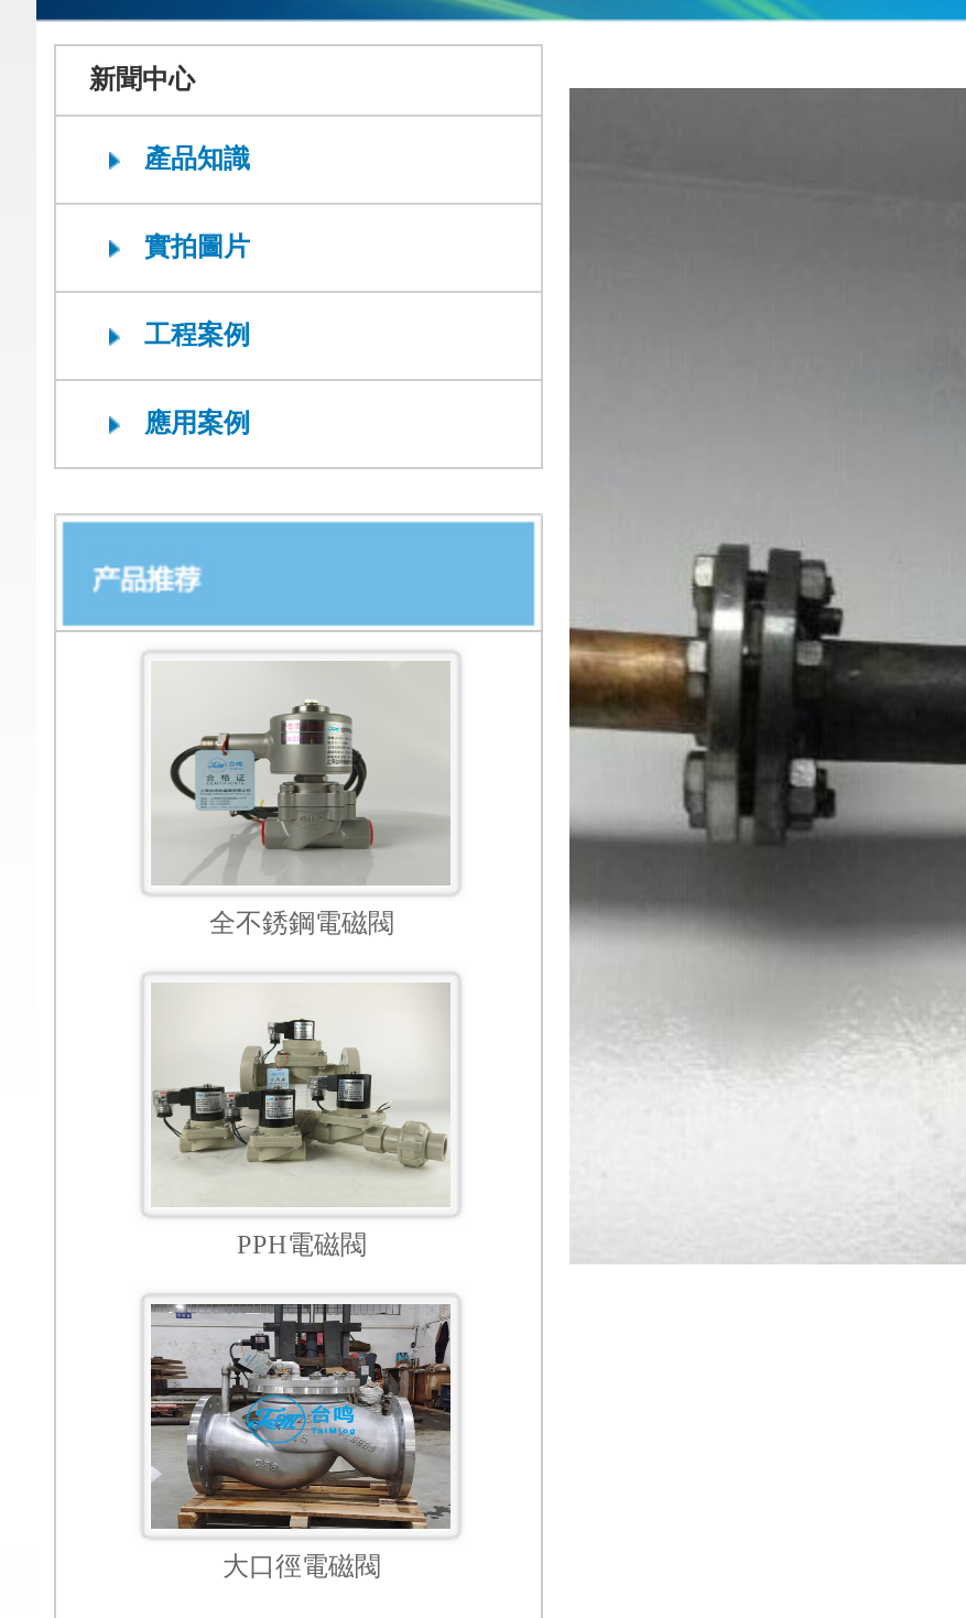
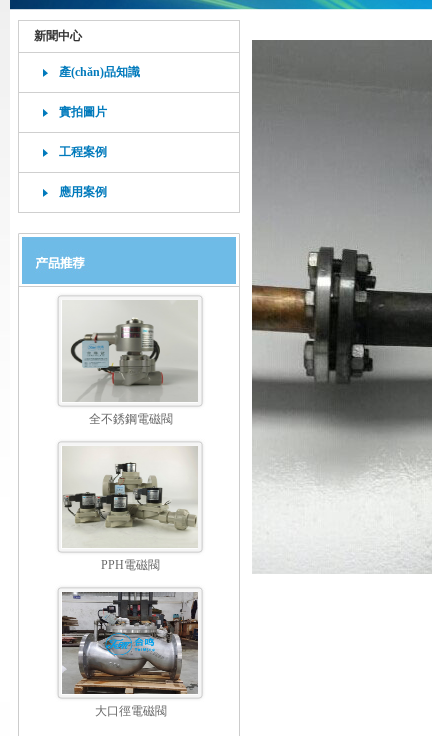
[144,143,250,174] 產品知識 -> [59,65,140,79] 產(chǎn)品知識

